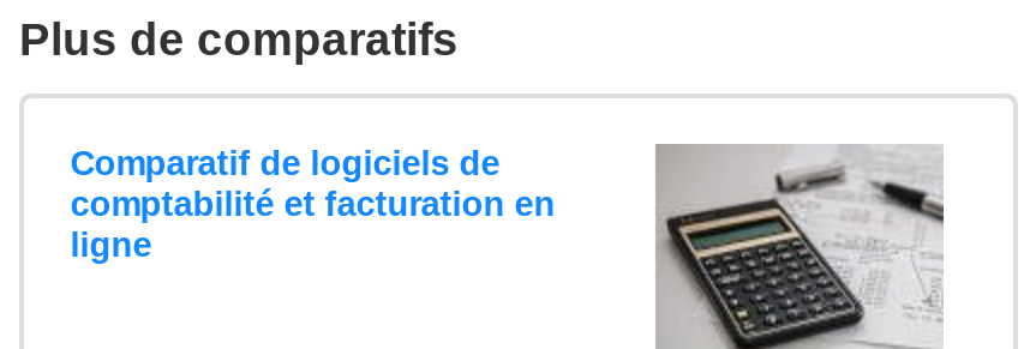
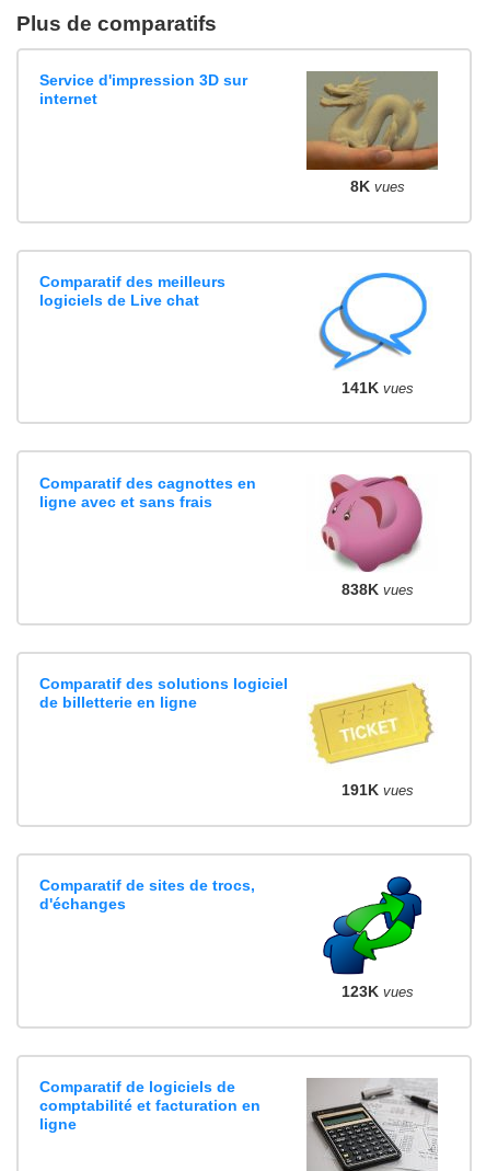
none -> [40,71,248,108] Service d'impression 3D sur | internet
none -> [40,273,226,309] Comparatif des meilleurs | logiciels de Live chat
none -> [40,474,256,510] Comparatif des cagnottes en | ligne avec et sans frais
none -> [40,675,288,711] Comparatif des solutions logiciel | de billetterie en ligne
none -> [40,876,255,912] Comparatif de sites de trocs, | d'échanges
none -> [305,71,439,195] [image] | 8K vues
none -> [308,681,433,799] [image] | 191K vues
none -> [319,272,428,397] [image] | 141K vues
none -> [321,473,424,598] [image] | 838K vues
none -> [322,875,421,1000] [image] | 123K vues

